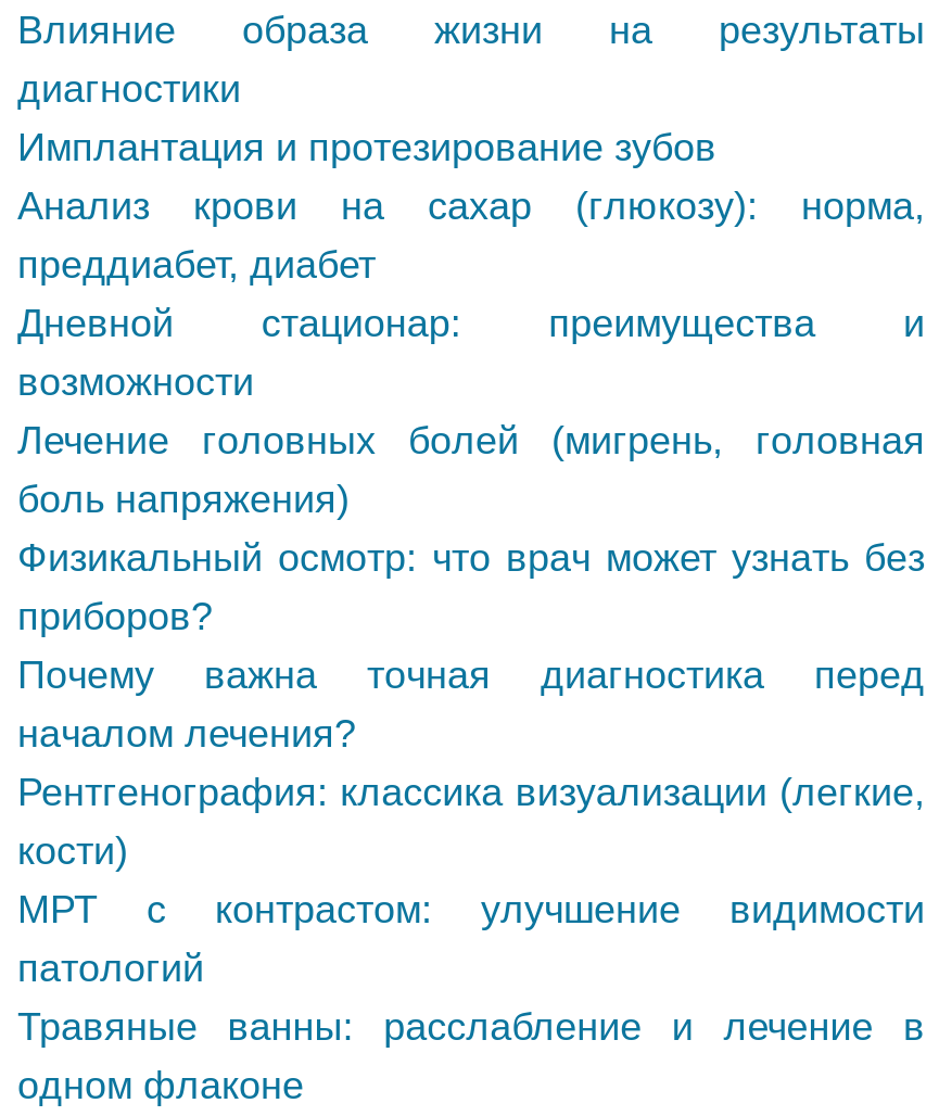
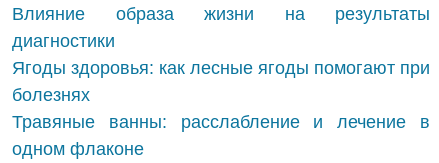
[17,126,925,990] Имплантация и протезирование зубов | Анализ крови на сахар (глюкозу): норма, | преддиабет, диабет | Дневной стационар: преимущества и | возможности | Лечение головных болей (мигрень, головная | боль напряжения) | Физикальный осмотр: что врач может узнать без | приборов? | Почему важна точная диагностика перед | началом лечения? | Рентгенография: классика визуализации (легкие, | кости) | МРТ с контрастом: улучшение видимости | патологий -> [12,58,430,105] Ягоды здоровья: как лесные ягоды помогают при | болезнях

